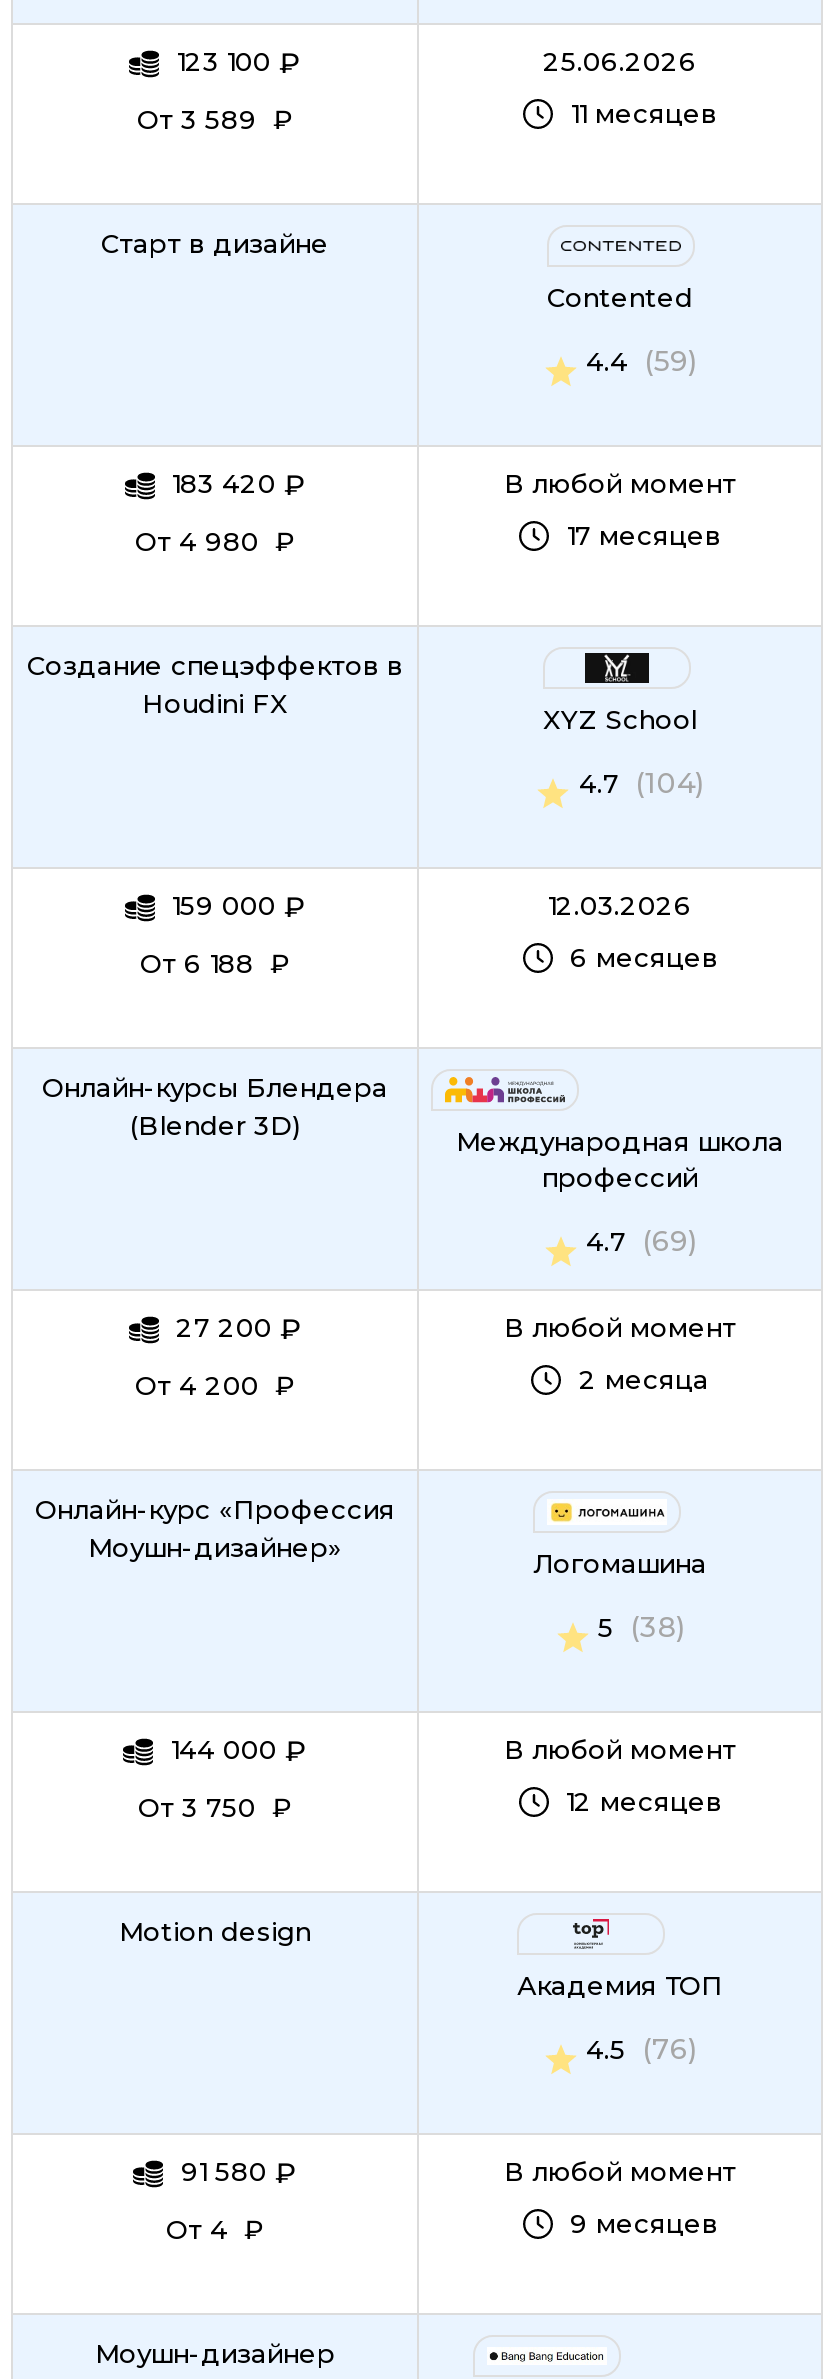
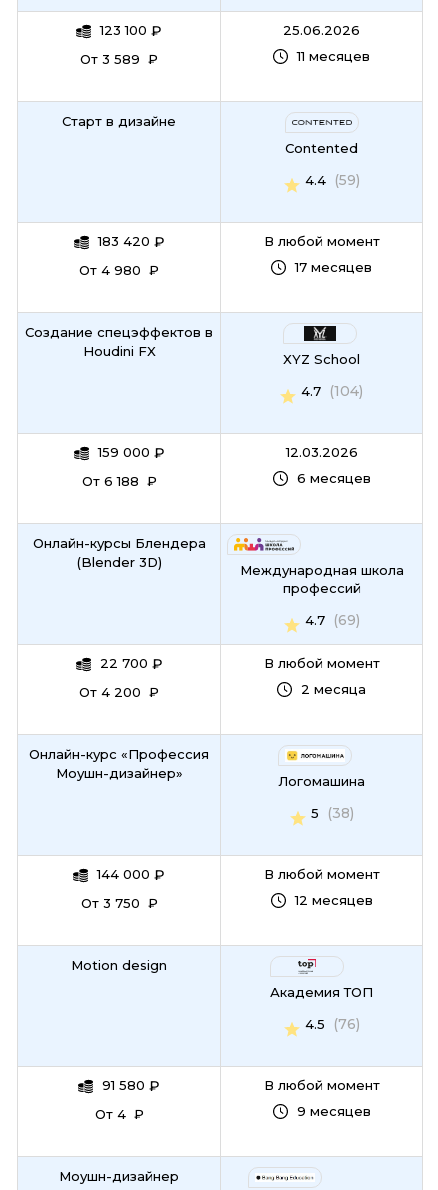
[176,1311,302,1347] 27 200 ₽ -> [99,655,162,673] 22 700 ₽

